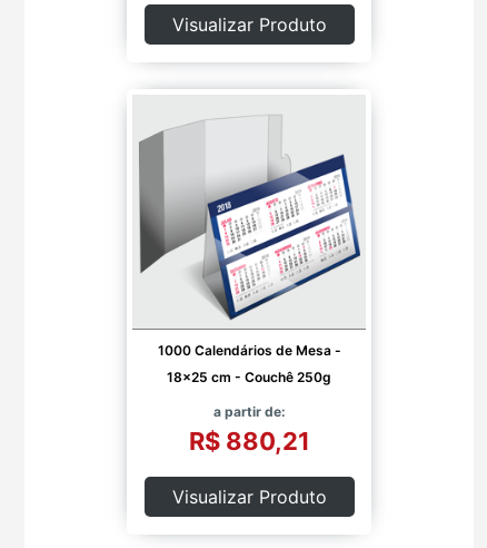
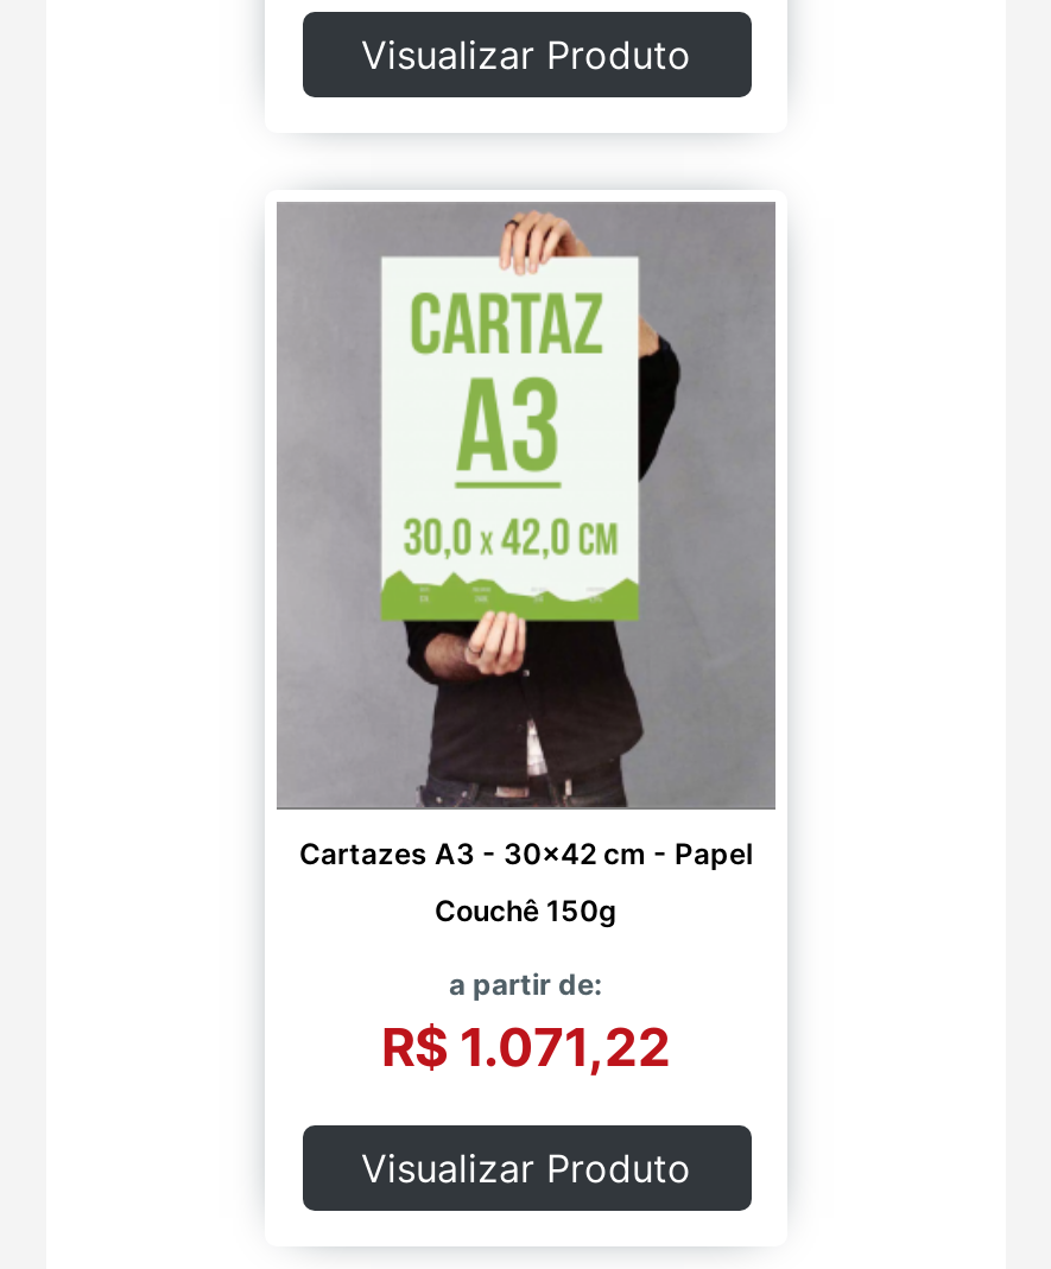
[133,95,365,359] [image] | 1000 Calendários de Mesa - -> [277,201,775,872] [image] | Cartazes A3 - 30x42 cm - Papel
[167,369,331,385] 18x25 cm - Couchê 250g -> [435,894,618,929] Couchê 150g
[188,426,310,455] R$ 880,21 -> [381,1017,671,1079] R$ 1.071,22

